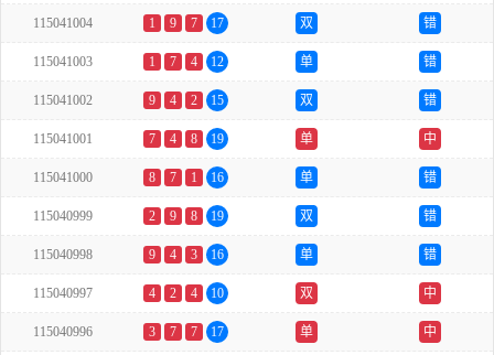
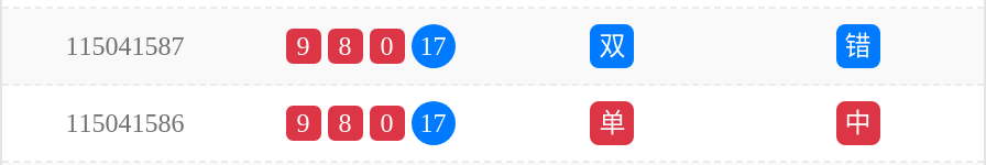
[33,15,155,31] 115041004 | 1 -> [66,31,184,62] 115041587
[191,15,197,31] 7 -> [338,31,394,62] 8 | 0
[33,54,436,224] 115041003 | 1 | 7 | 4 | 12 | 单 | 错 | 115041002 | 9 | 4 | 2 | 15 | 双 | 错 | 115041001 | 7 | 4 | 8 | 19 | 单 | 中 | 115041000 | 8 | 7 | 1 | 16 | 单 | 错 | 115040999 | 2 -> [66,108,184,139] 115041586
[33,208,436,340] 19 | 双 | 错 | 115040998 | 9 | 4 | 3 | 16 | 单 | 错 | 115040997 | 4 | 2 | 4 | 10 | 双 | 中 | 115040996 | 3 | 7 | 7 -> [380,108,394,139] 0

